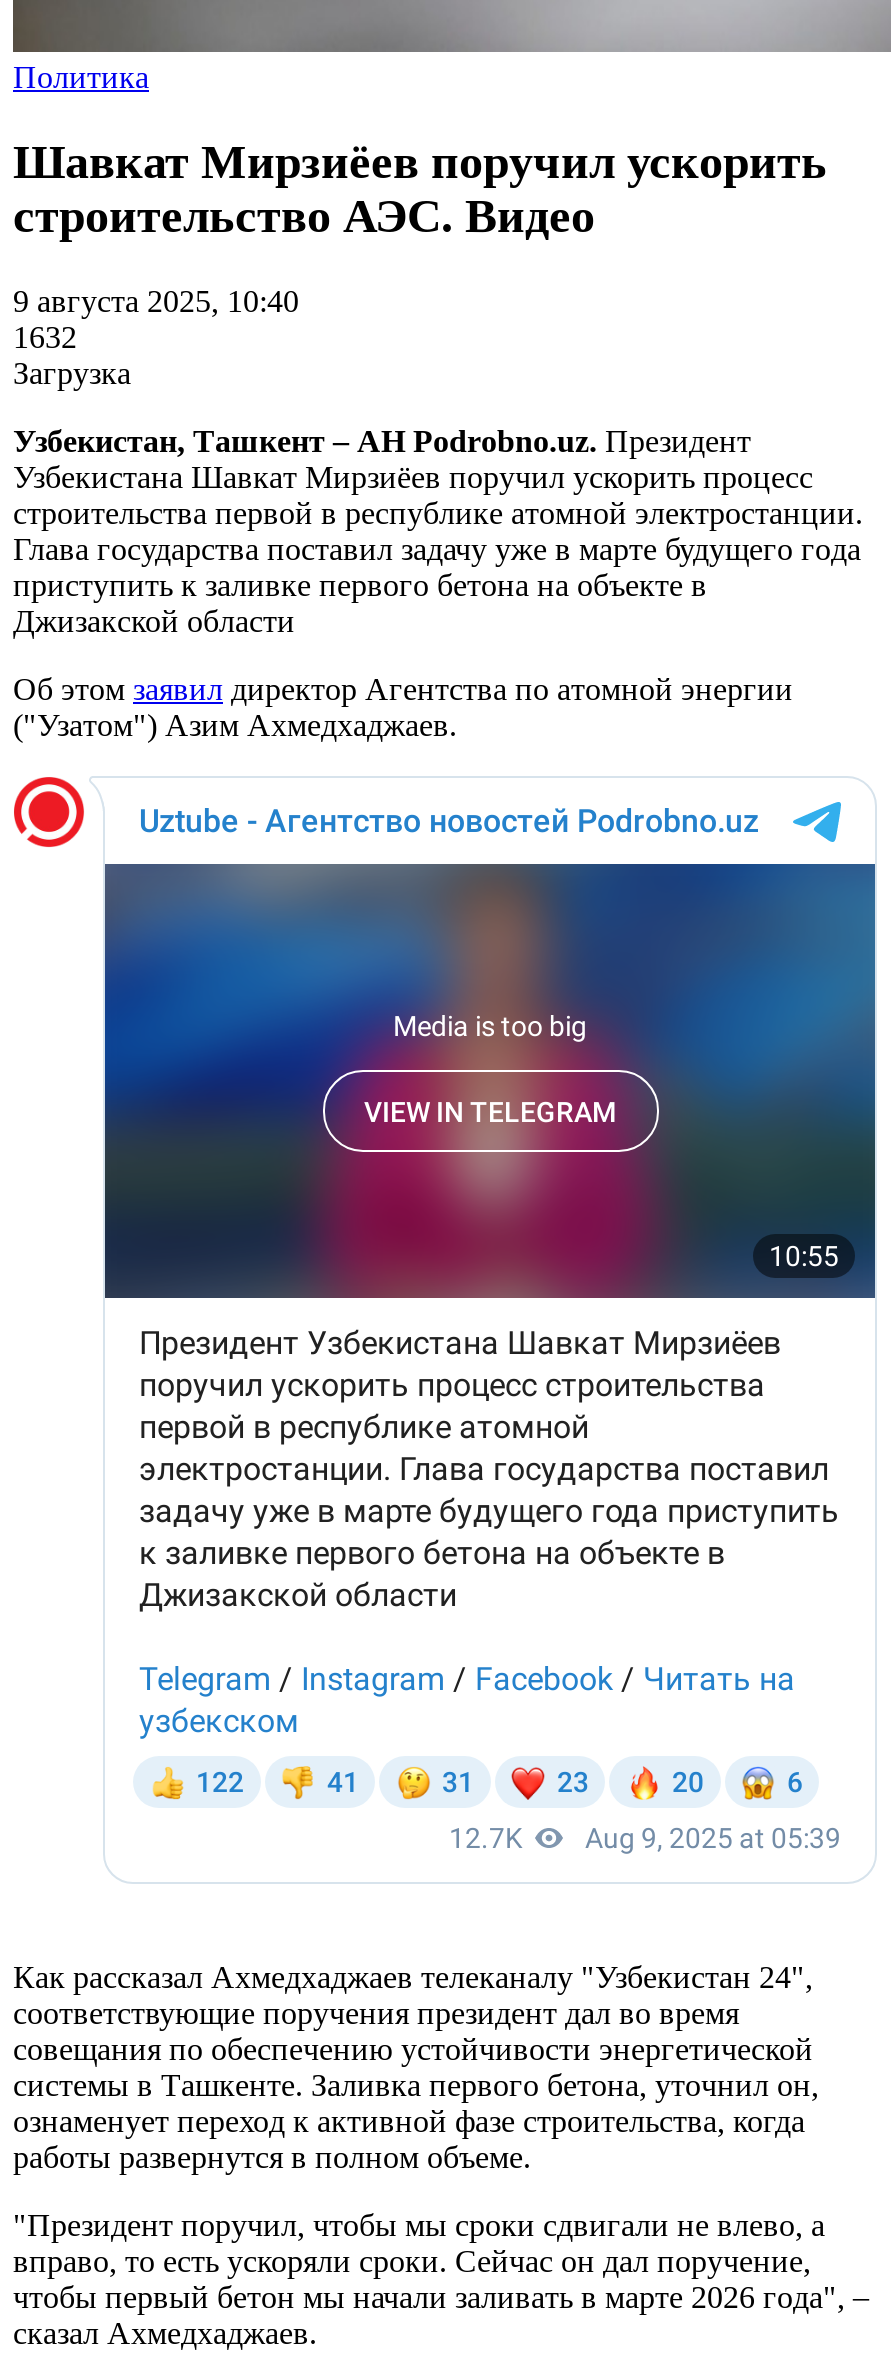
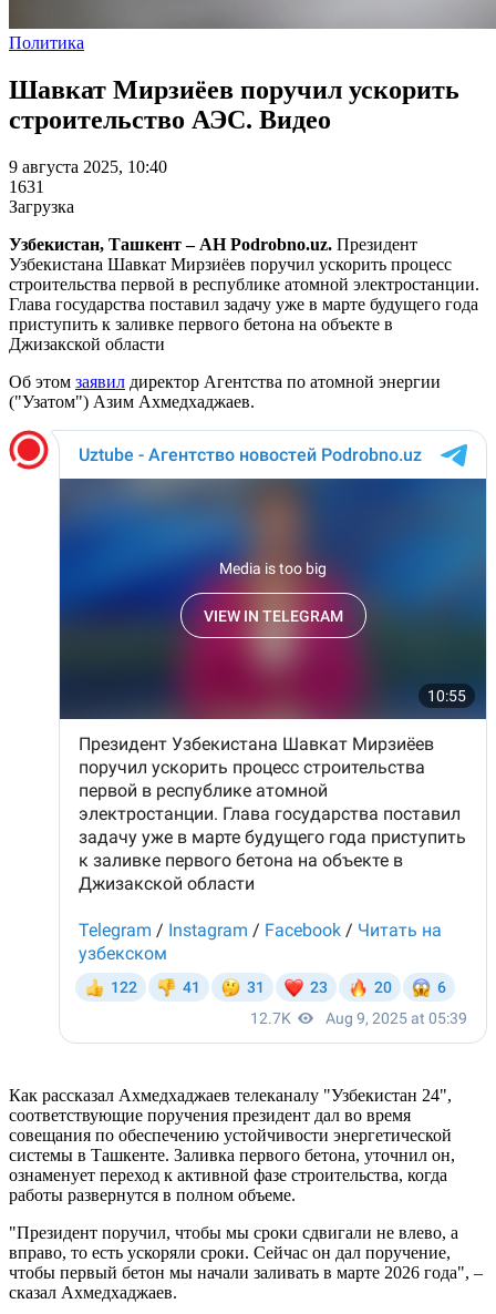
[13,320,77,354] 1632 -> [9,177,44,196] 1631

